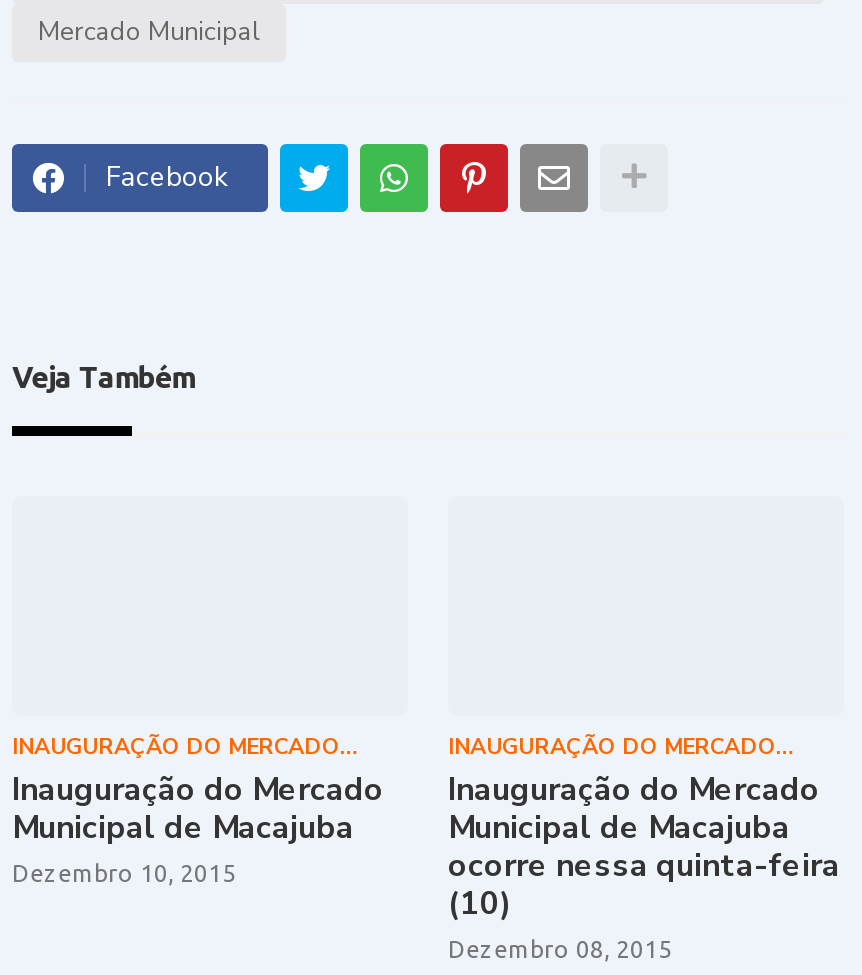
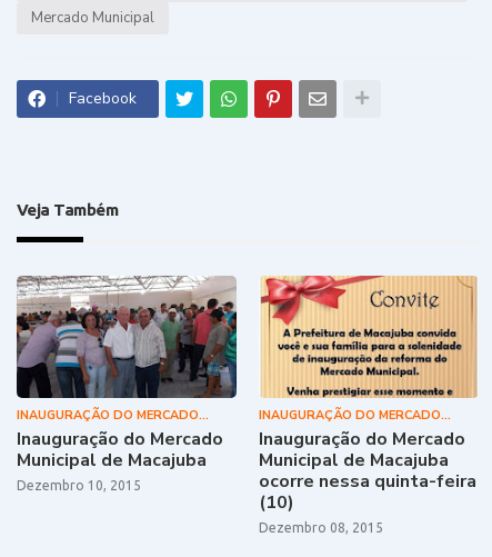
none -> [16,275,238,399] [image]
none -> [260,275,478,399] [image]

